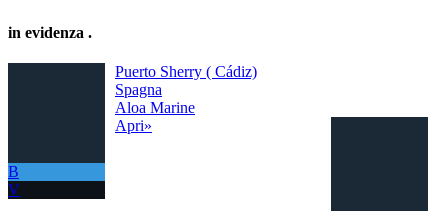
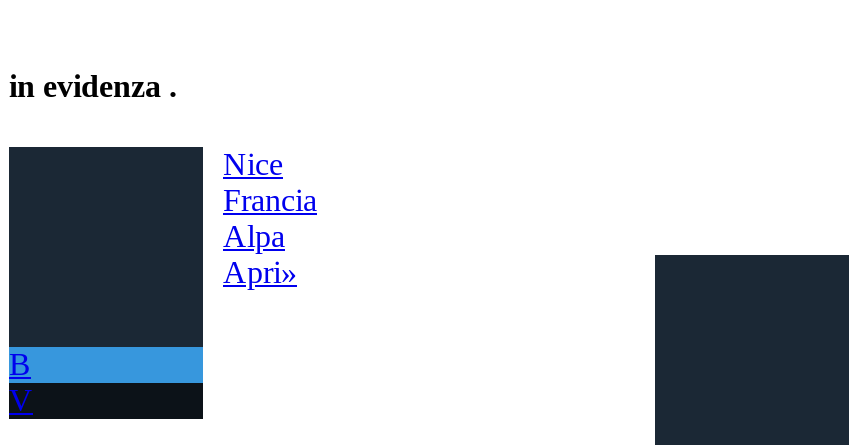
[115,63,257,116] Puerto Sherry ( Cádiz) | Spagna | Aloa Marine -> [223,147,317,253] Nice | Francia | Alpa

